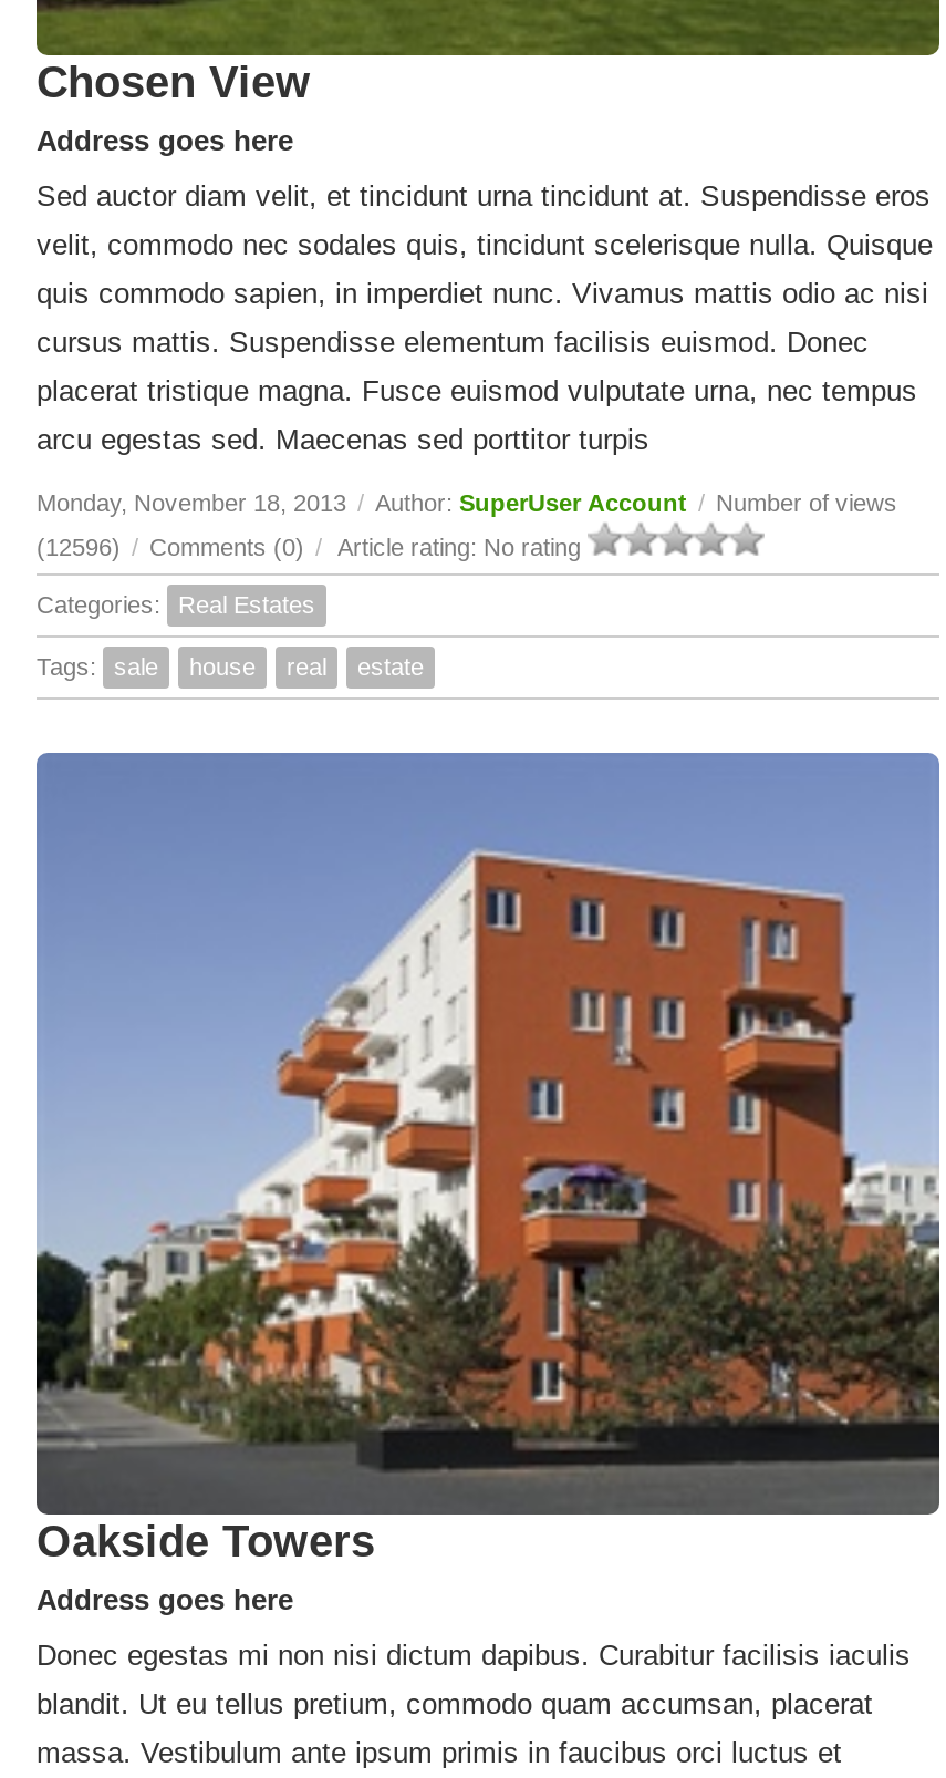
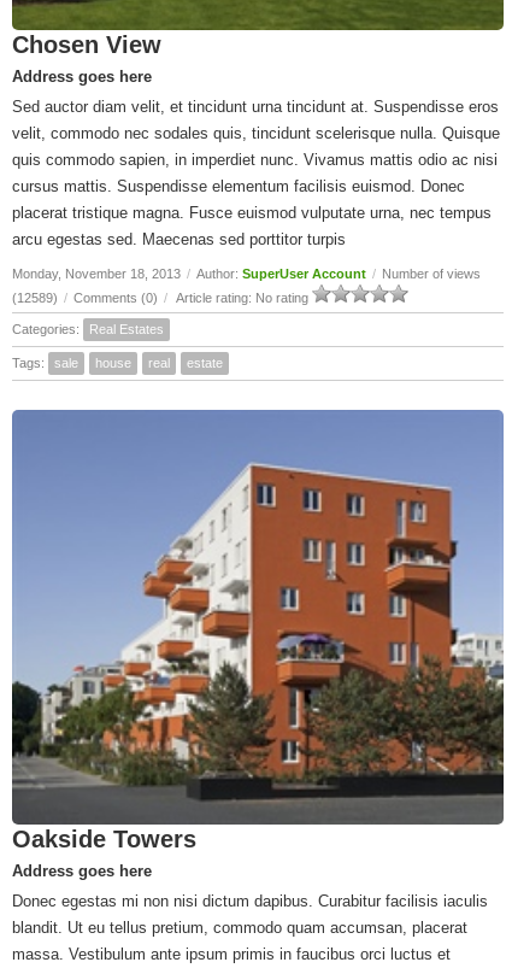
[37,534,588,560] (12596) / Comments (0) / Article rating: No rating -> [12,291,312,305] (12589) / Comments (0) / Article rating: No rating

